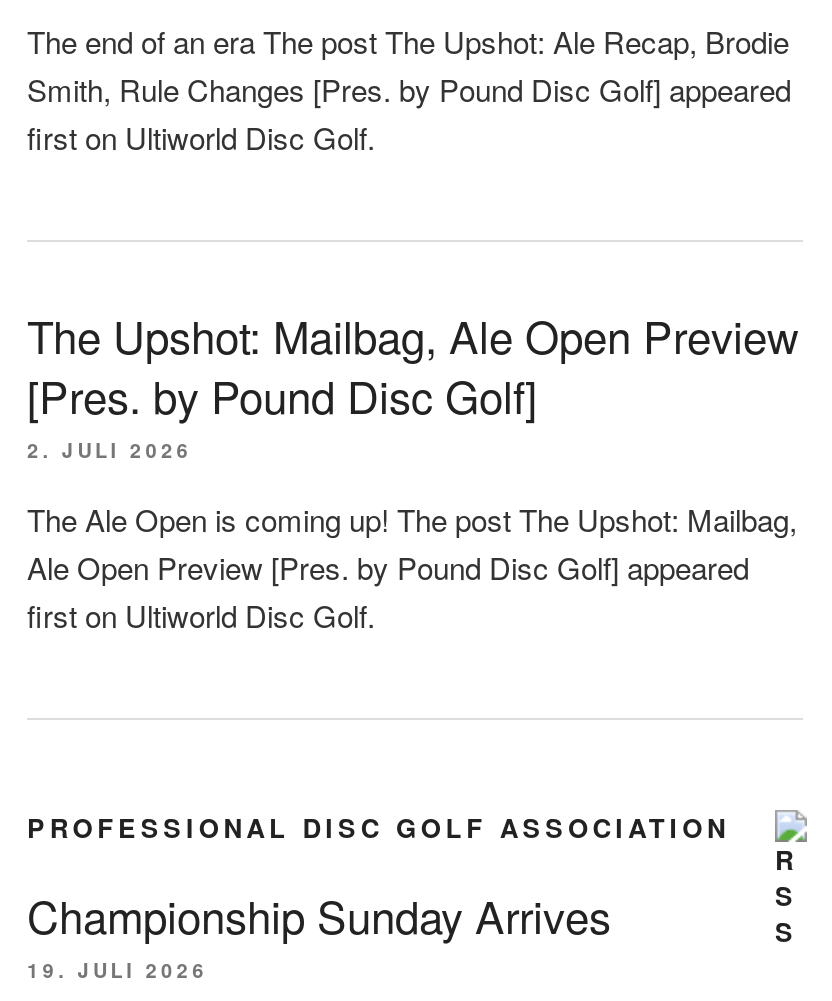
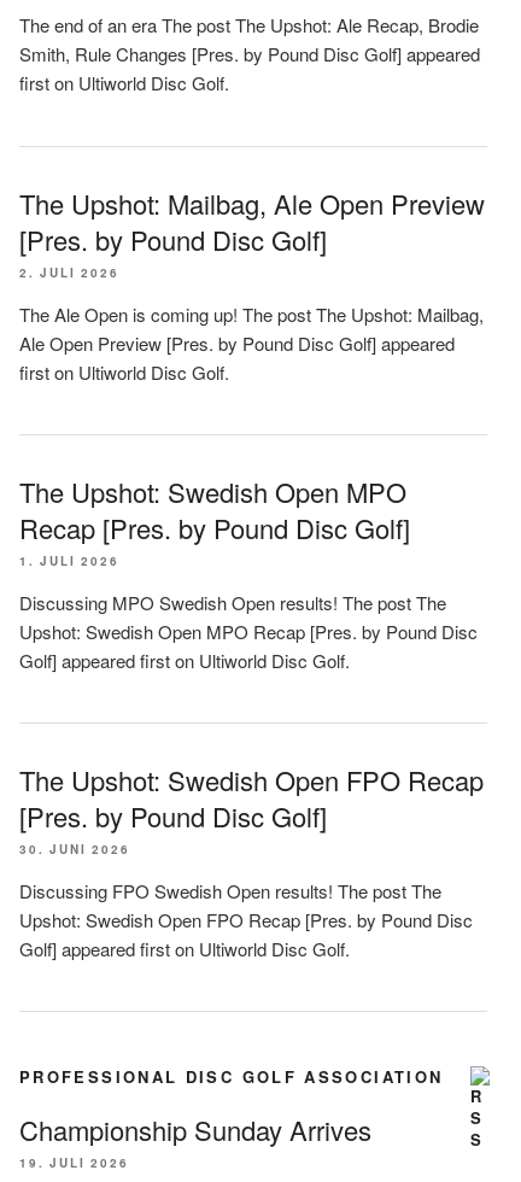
none -> [19,473,484,961] The Upshot: Swedish Open MPO | Recap [Pres. by Pound Disc Golf] | 1. JULI 2026 | Discussing MPO Swedish Open results! The post The | Upshot: Swedish Open MPO Recap [Pres. by Pound Disc | Golf] appeared first on Ultiworld Disc Golf. | The Upshot: Swedish Open FPO Recap | [Pres. by Pound Disc Golf] | 30. JUNI 2026 | Discussing FPO Swedish Open results! The post The | Upshot: Swedish Open FPO Recap [Pres. by Pound Disc | Golf] appeared first on Ultiworld Disc Golf.

